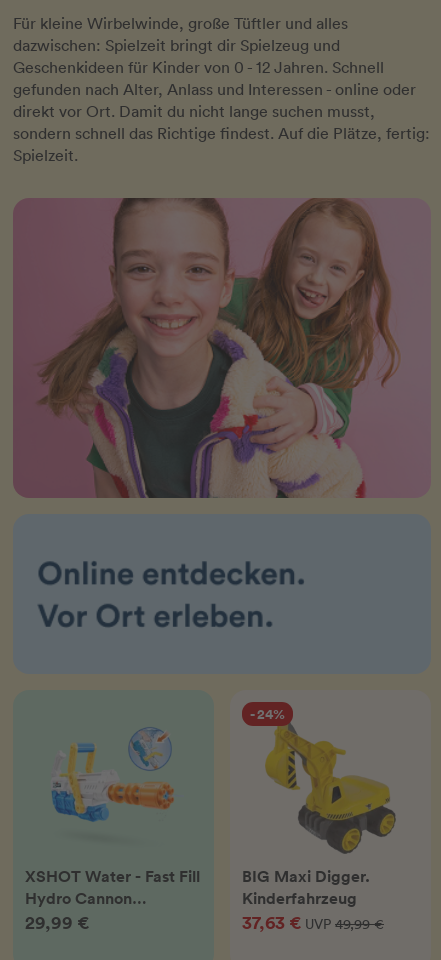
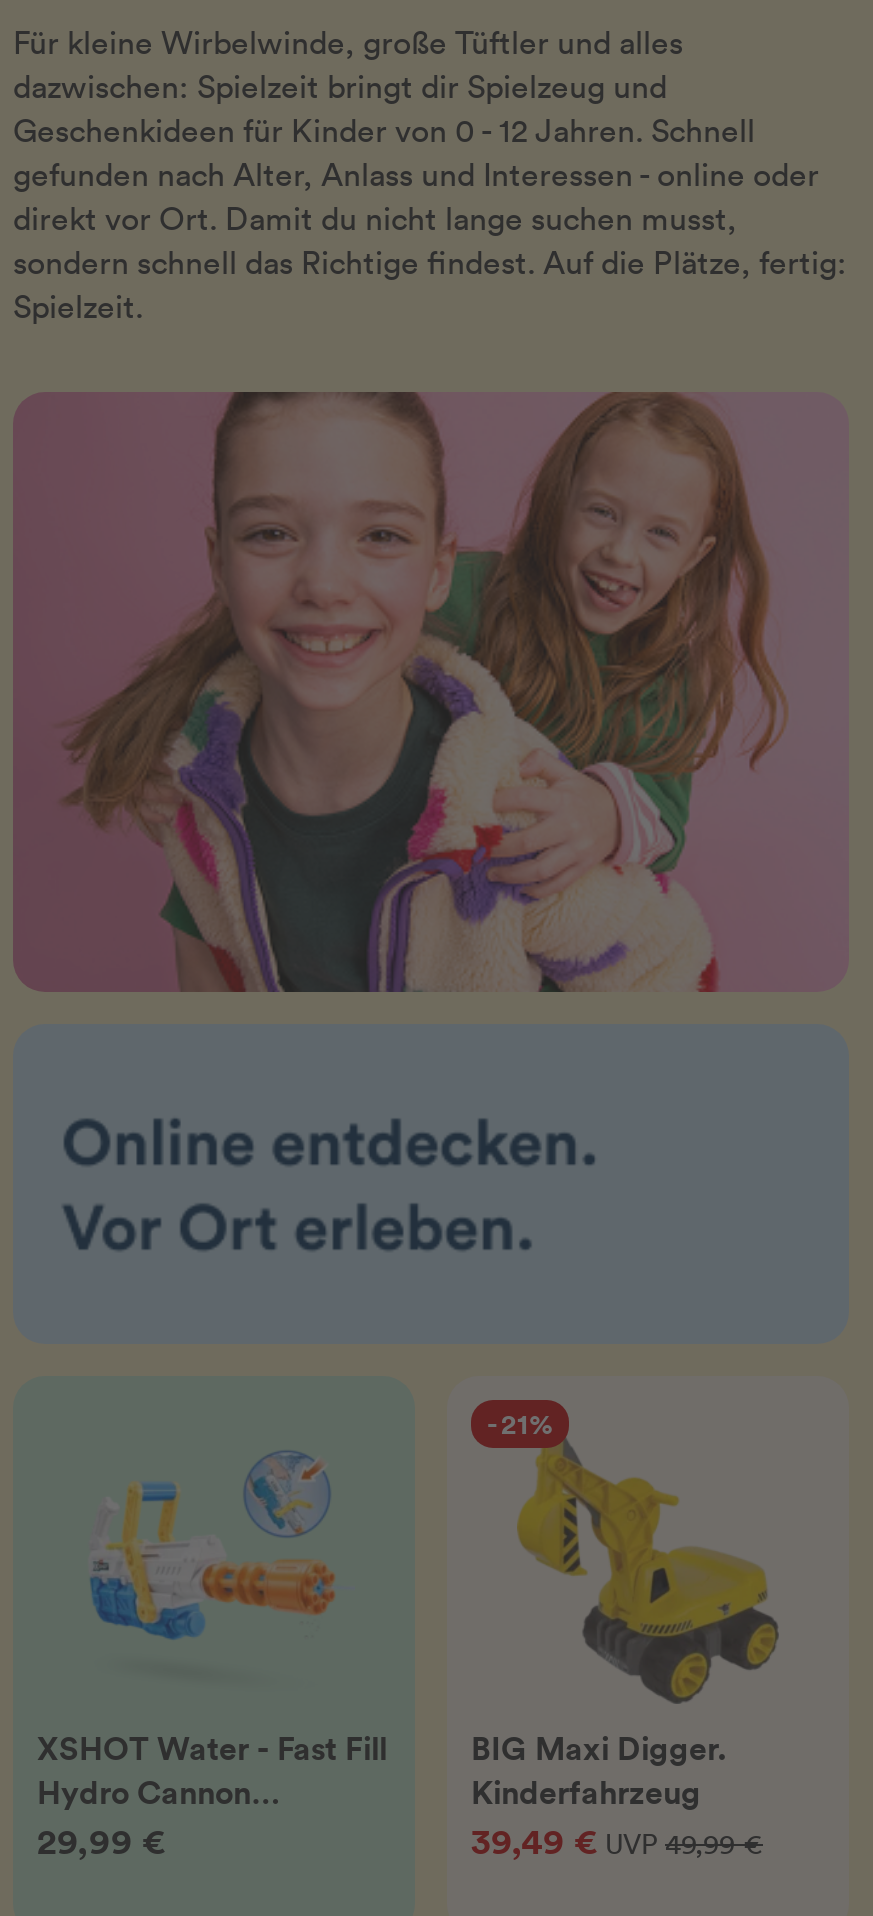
[250,704,285,724] - 24% -> [487,1404,553,1444] - 21%
[242,910,384,934] 37,63 €UVP 49,99 € -> [471,1816,763,1864] 39,49 €UVP 49,99 €

